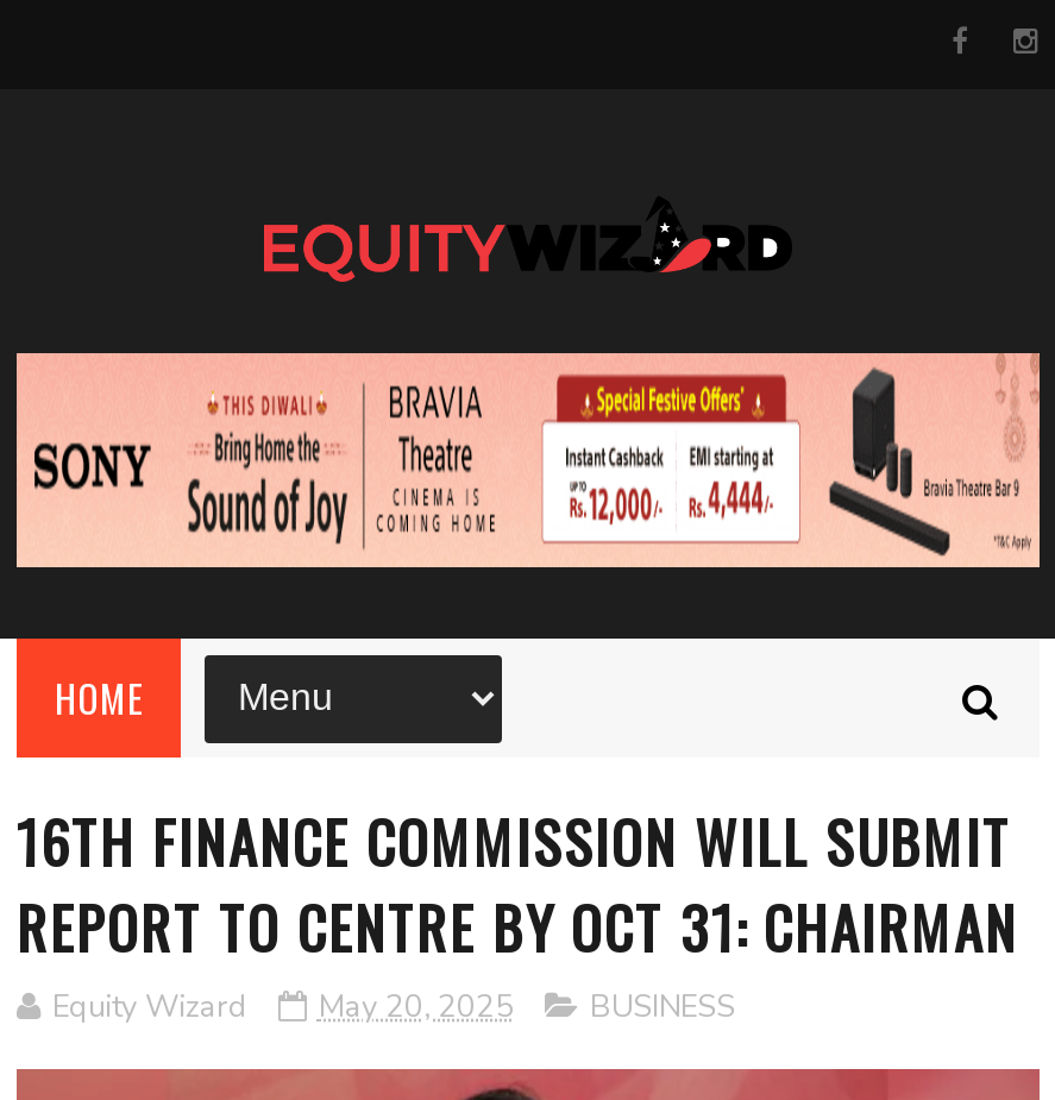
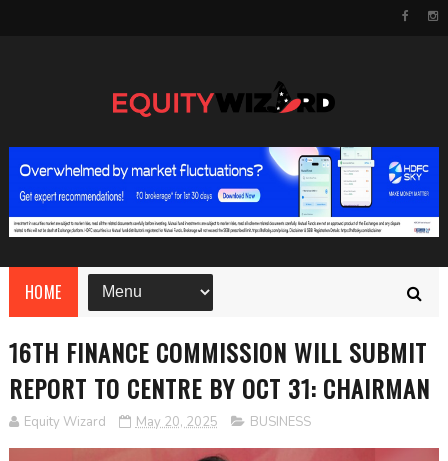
[14,351,1042,567] [image] -> [8,146,440,237] [image]

